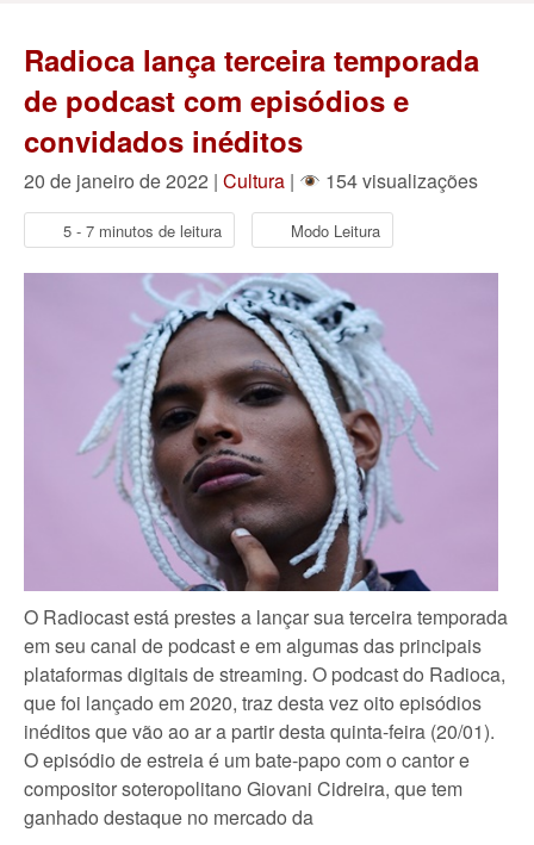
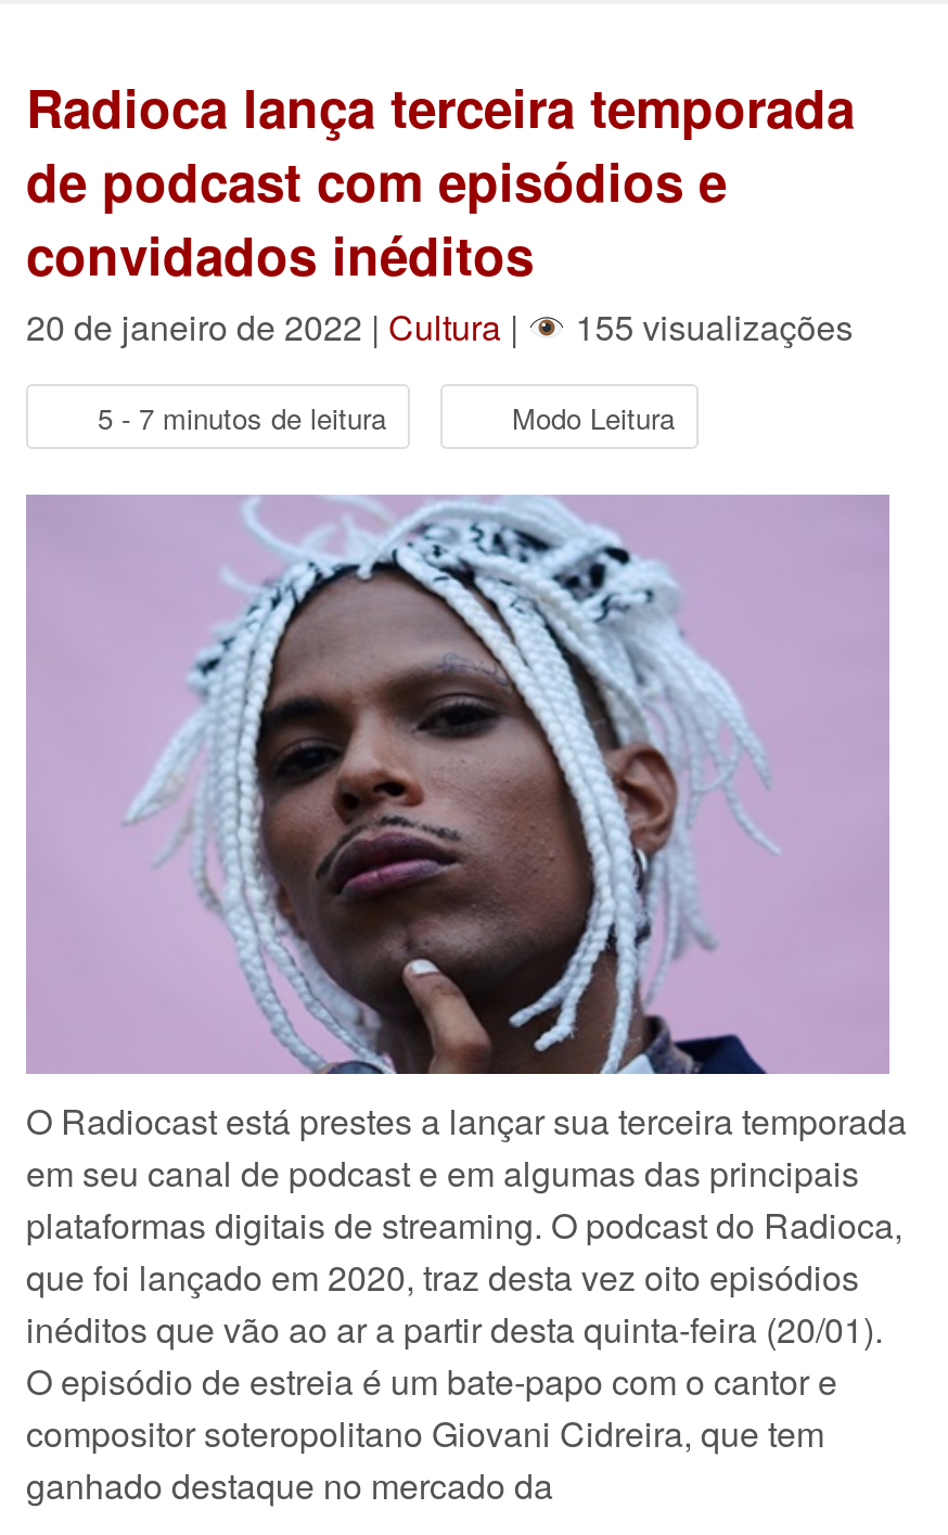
[321,167,478,194] 154 visualizações -> [567,302,853,351] 155 visualizações

